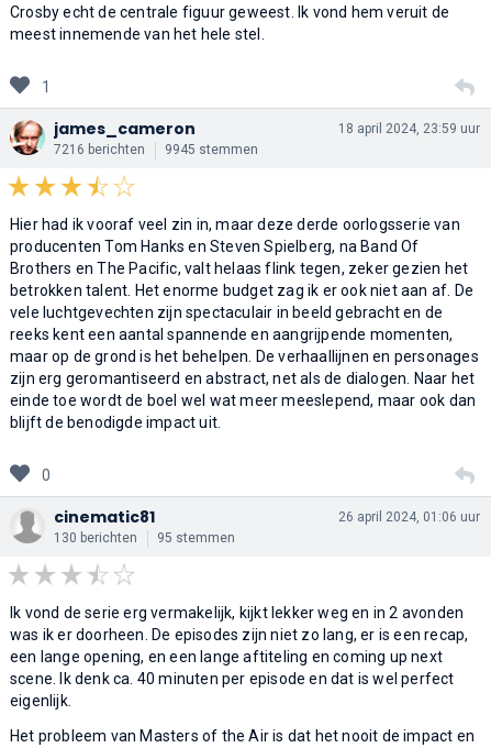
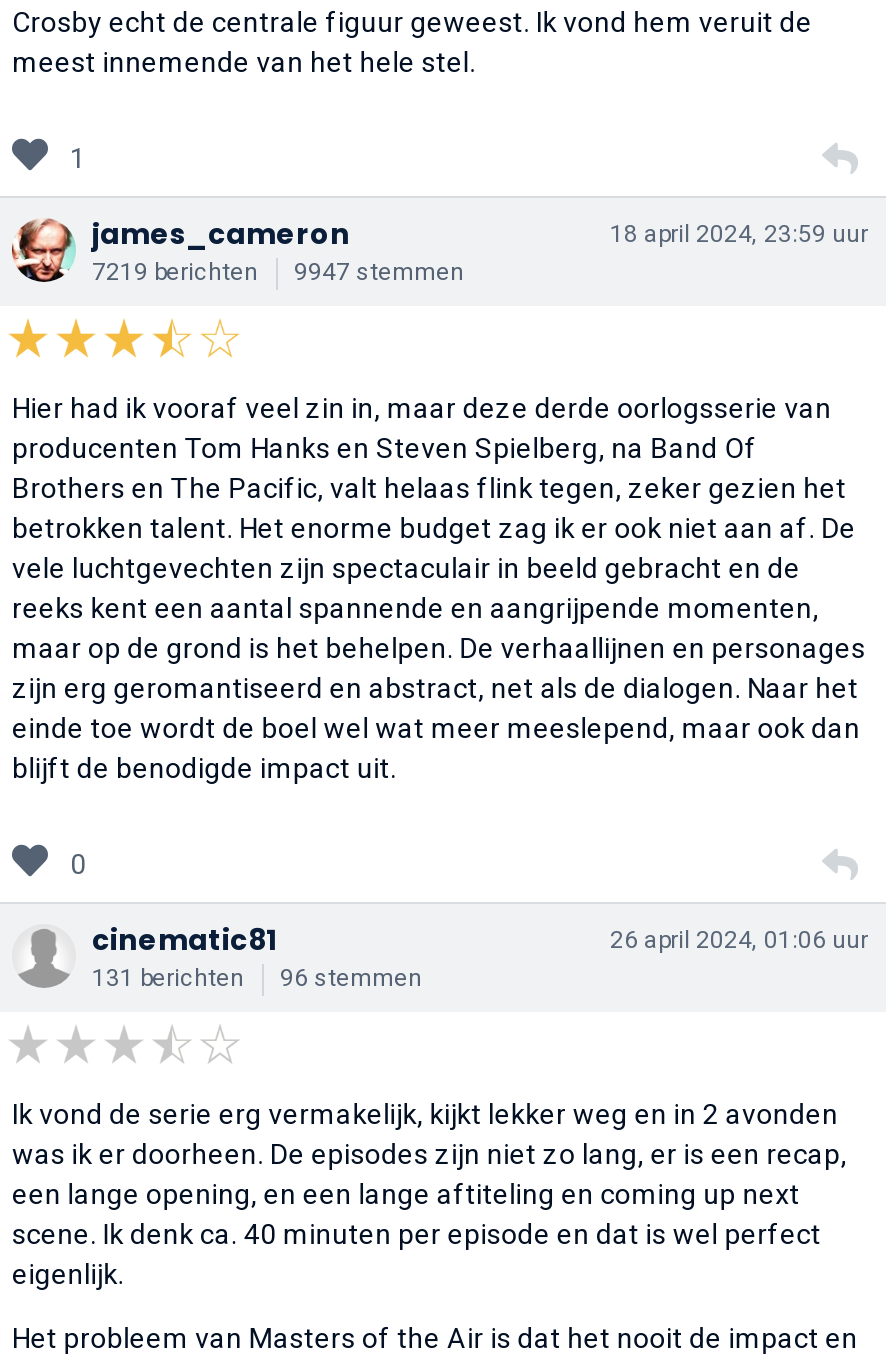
[54,142,145,157] 7216 berichten -> [92,257,258,285] 7219 berichten
[165,142,258,157] 9945 stemmen -> [294,257,464,285] 9947 stemmen
[54,530,137,545] 130 berichten -> [92,963,244,991] 131 berichten
[157,530,235,545] 95 stemmen -> [280,963,422,991] 96 stemmen

